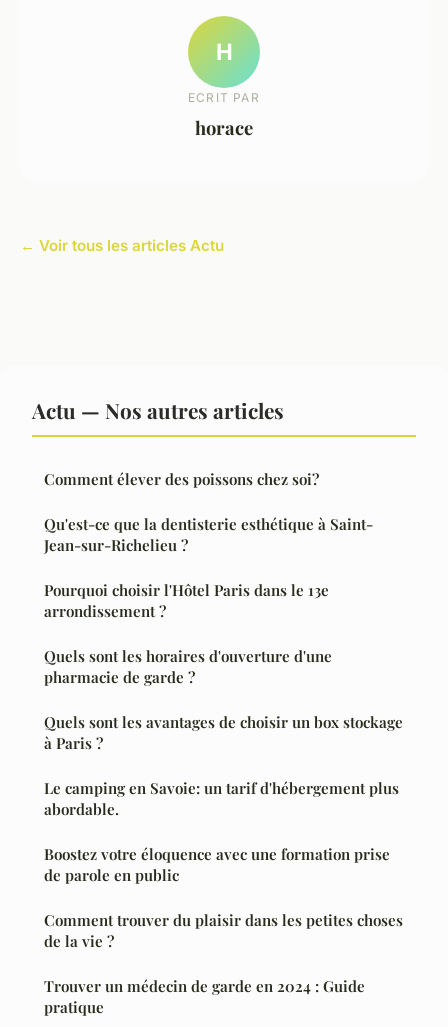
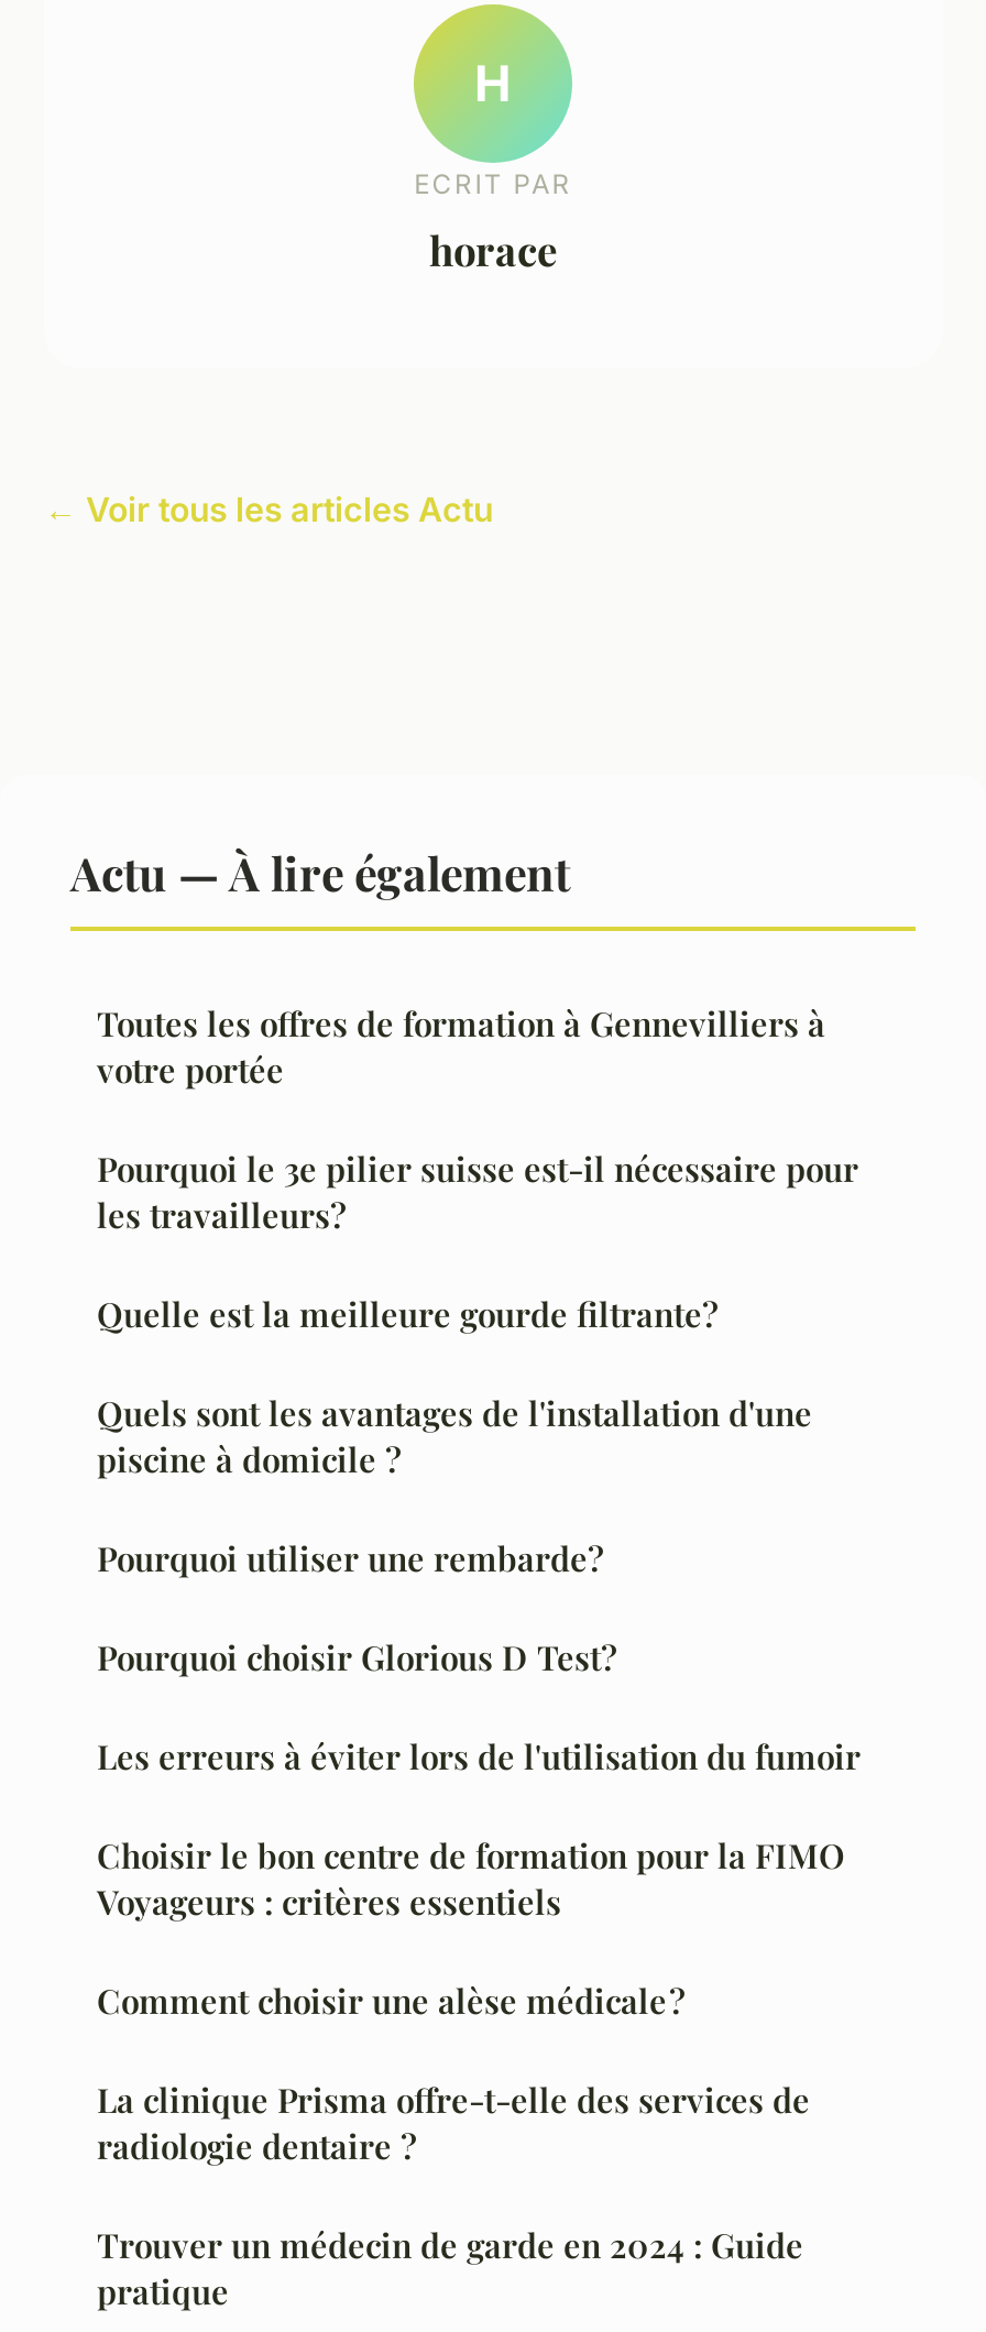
[32,396,403,951] Actu — Nos autres articles | Comment élever des poissons chez soi? | Qu'est-ce que la dentisterie esthétique à Saint- | Jean-sur-Richelieu ? | Pourquoi choisir l'Hôtel Paris dans le 13e | arrondissement ? | Quels sont les horaires d'ouverture d'une | pharmacie de garde ? | Quels sont les avantages de choisir un box stockage | à Paris ? | Le camping en Savoie: un tarif d'hébergement plus | abordable. | Boostez votre éloquence avec une formation prise | de parole en public | Comment trouver du plaisir dans les petites choses | de la vie ? -> [70,842,861,2169] Actu — À lire également | Toutes les offres de formation à Gennevilliers à | votre portée | Pourquoi le 3e pilier suisse est-il nécessaire pour | les travailleurs? | Quelle est la meilleure gourde filtrante? | Quels sont les avantages de l'installation d'une | piscine à domicile ? | Pourquoi utiliser une rembarde? | Pourquoi choisir Glorious D Test? | Les erreurs à éviter lors de l'utilisation du fumoir | Choisir le bon centre de formation pour la FIMO | Voyageurs : critères essentiels | Comment choisir une alèse médicale ? | La clinique Prisma offre-t-elle des services de | radiologie dentaire ?

